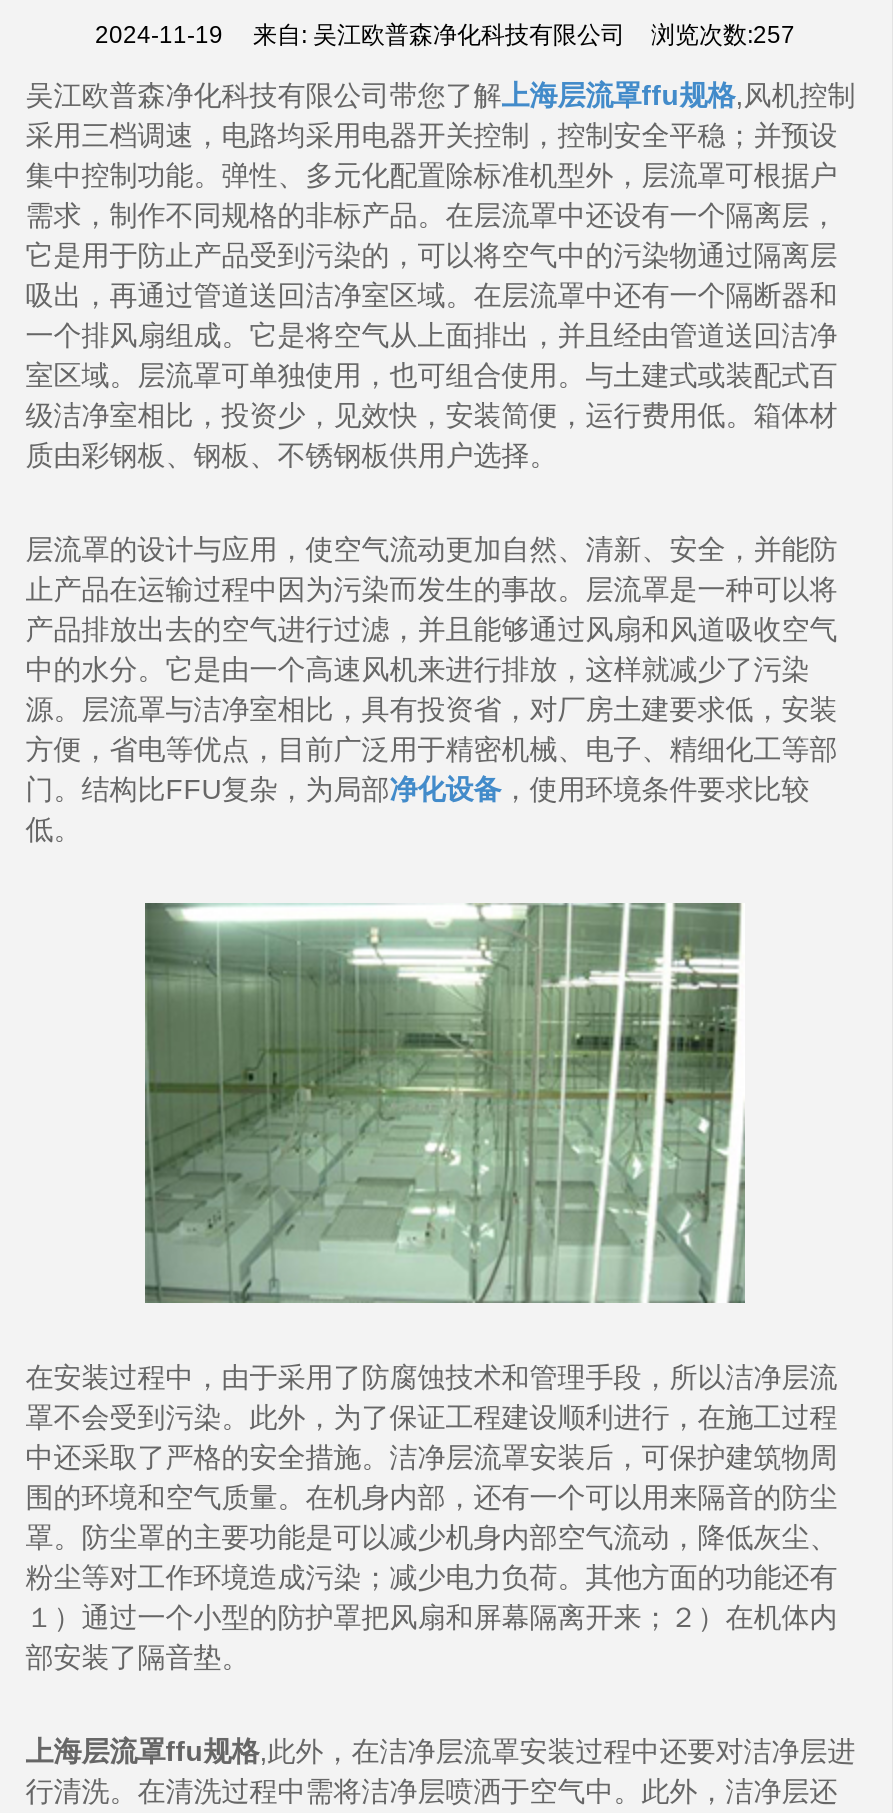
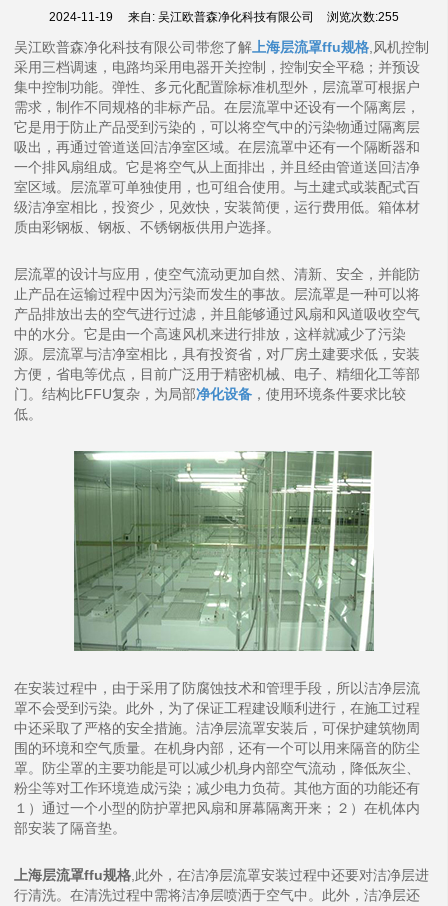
[95,21,795,49] 2024-11-19 来自:吴江欧普森净化科技有限公司 浏览次数:257 -> [49,10,399,24] 2024-11-19 来自:吴江欧普森净化科技有限公司 浏览次数:255

